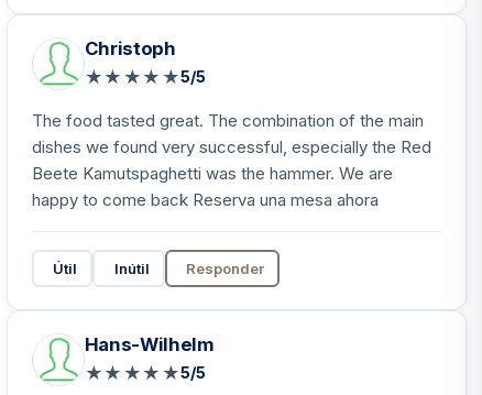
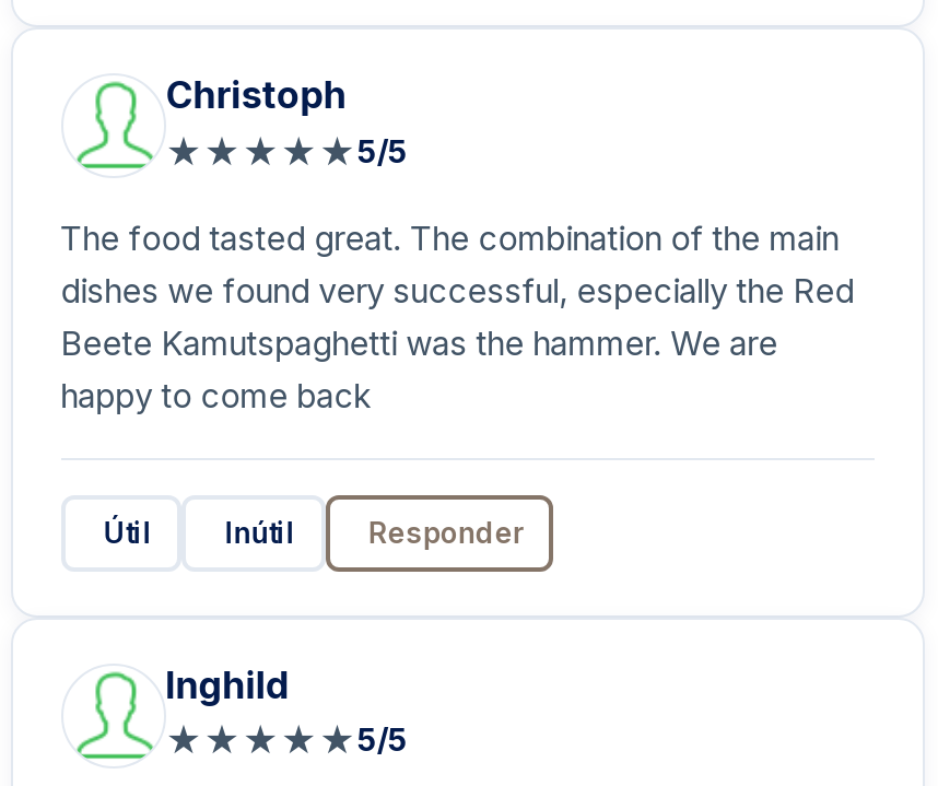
[31,190,378,210] happy to come back Reserva una mesa ahora -> [60,376,371,417] happy to come back
[84,334,214,356] Hans-Wilhelm -> [165,662,289,706] Inghild

